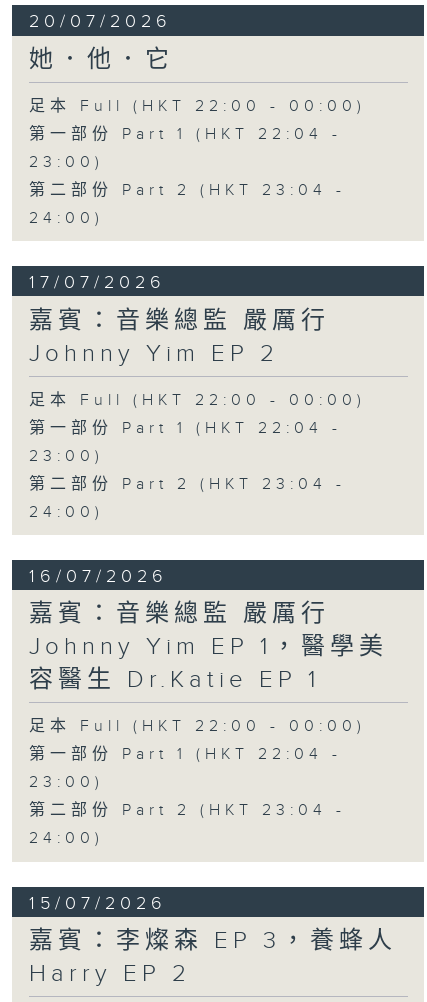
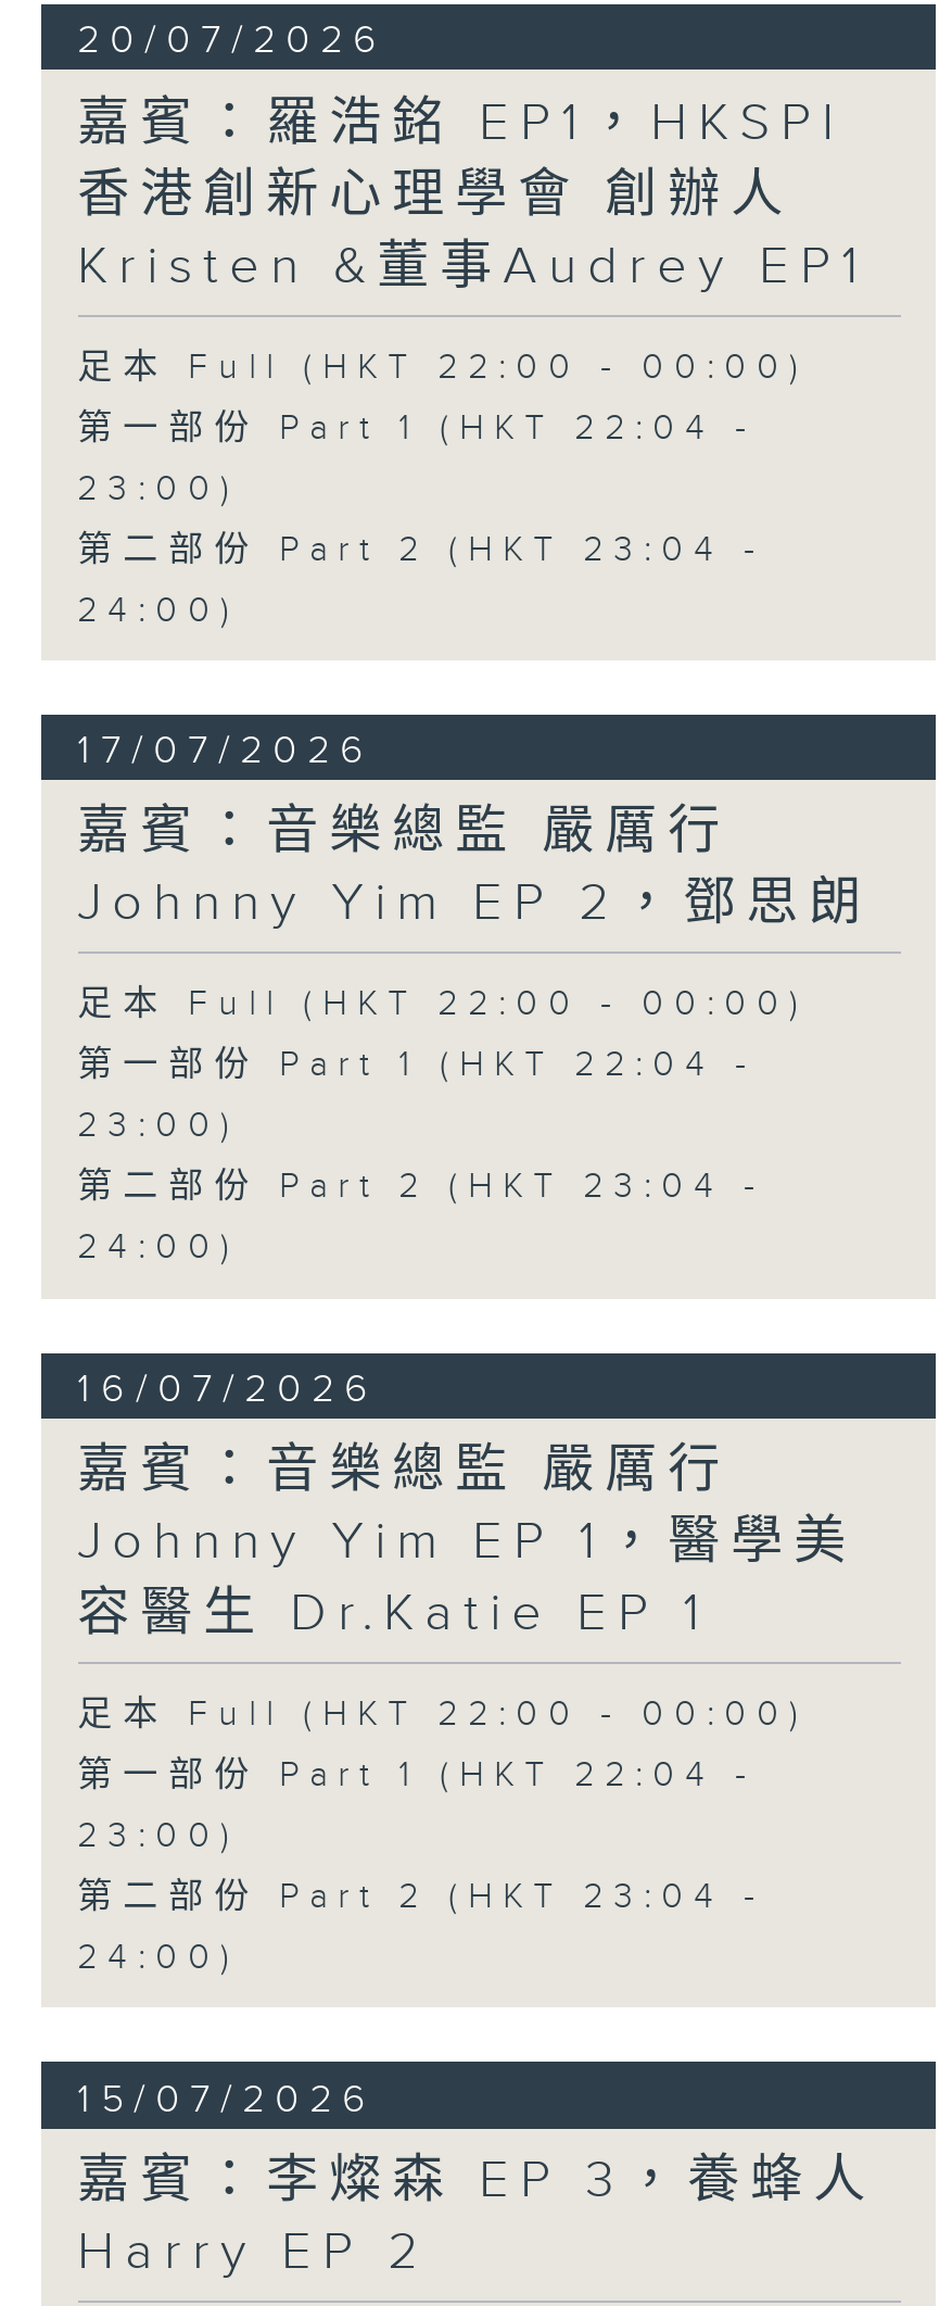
[29,46,174,74] 她．他．它 -> [77,93,868,297] 嘉賓：羅浩銘 EP1，HKSPI | 香港創新心理學會 創辦人 | Kristen &董事Audrey EP1
[29,340,279,368] Johnny Yim EP 2 -> [77,875,872,935] Johnny Yim EP 2，鄧思朗

